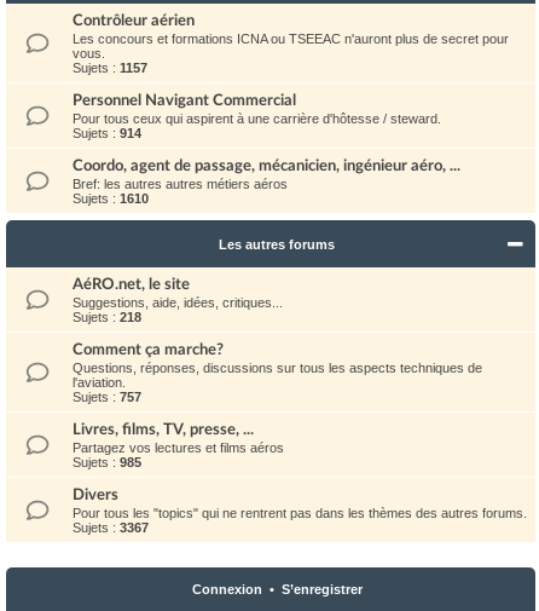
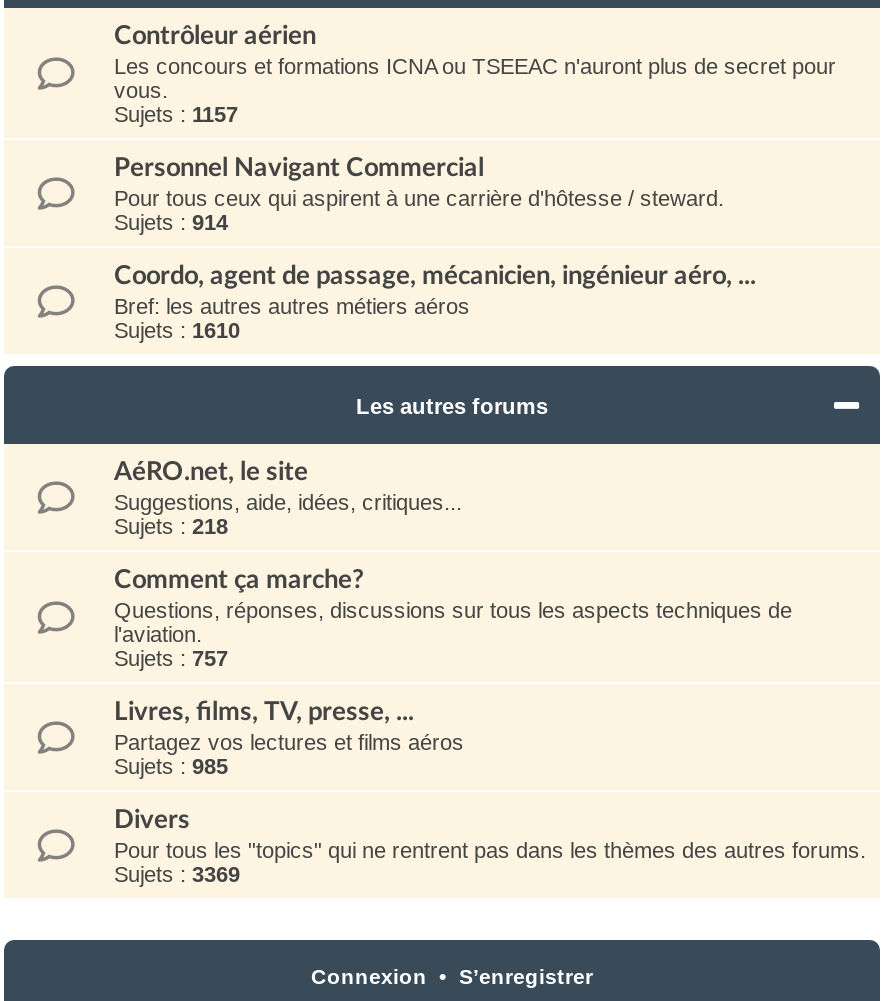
[73,520,149,535] Sujets : 3367 -> [114,862,240,886] Sujets : 3369

